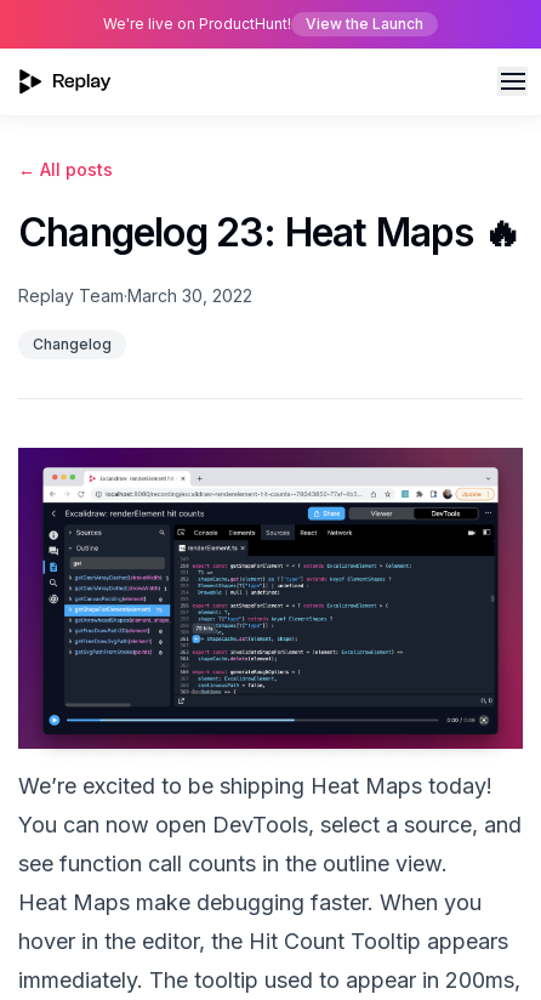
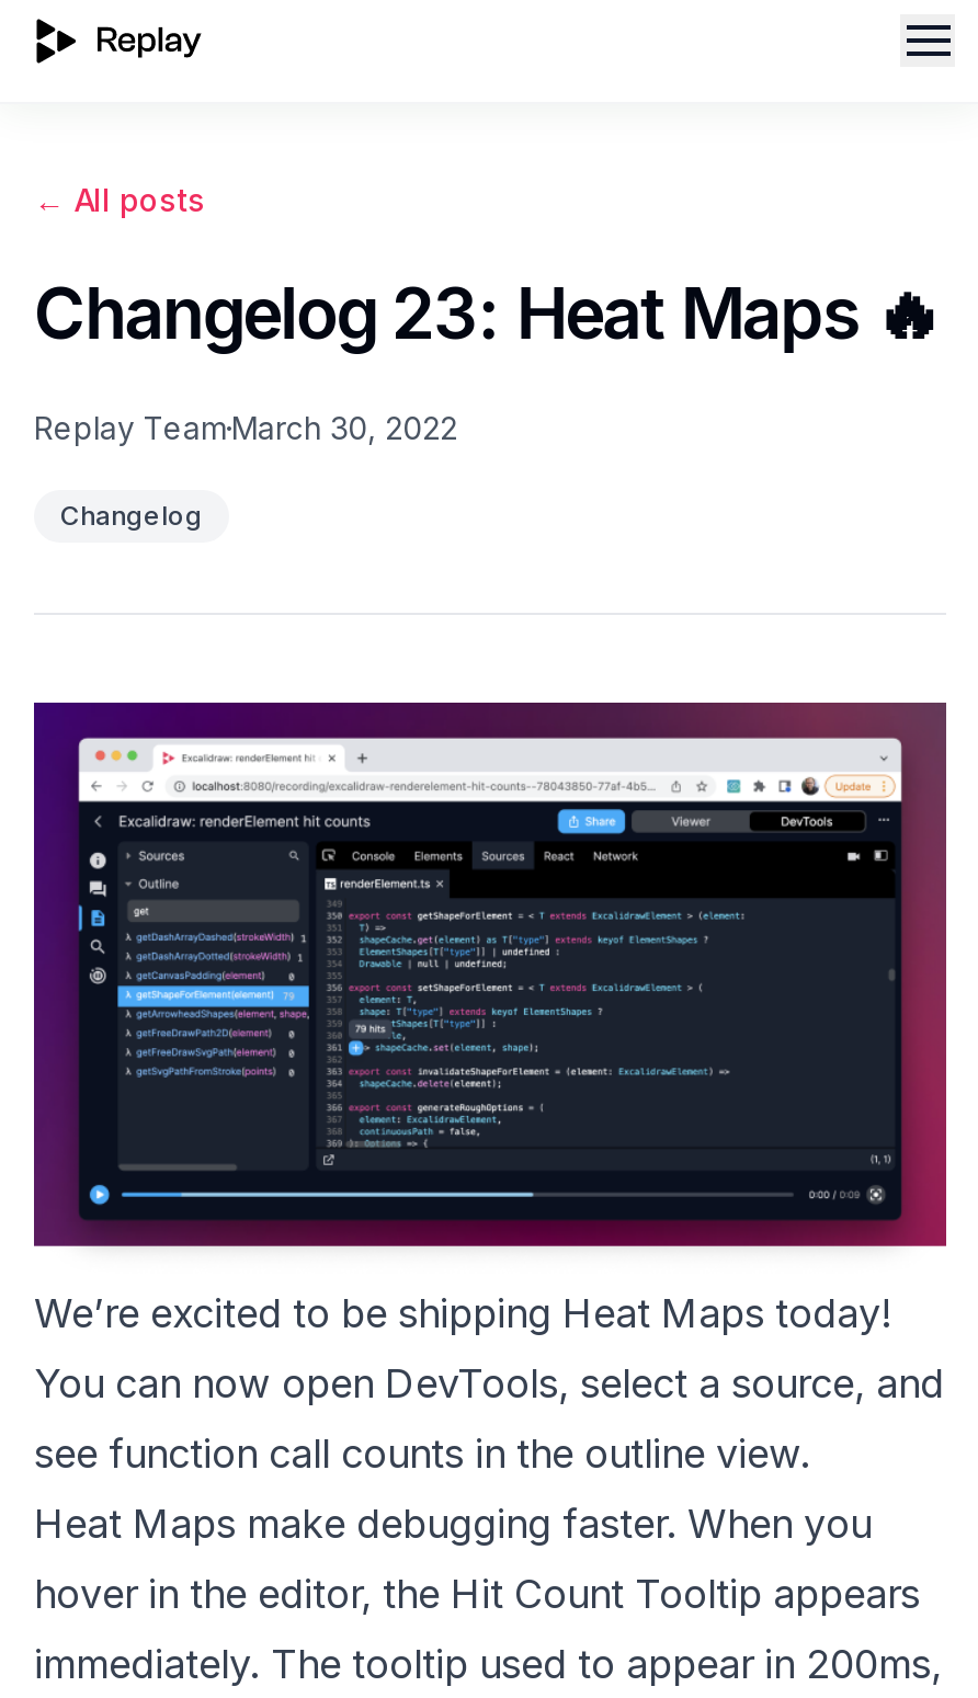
[103,15,423,33] We're live on ProductHunt! | View the Launch -> none

